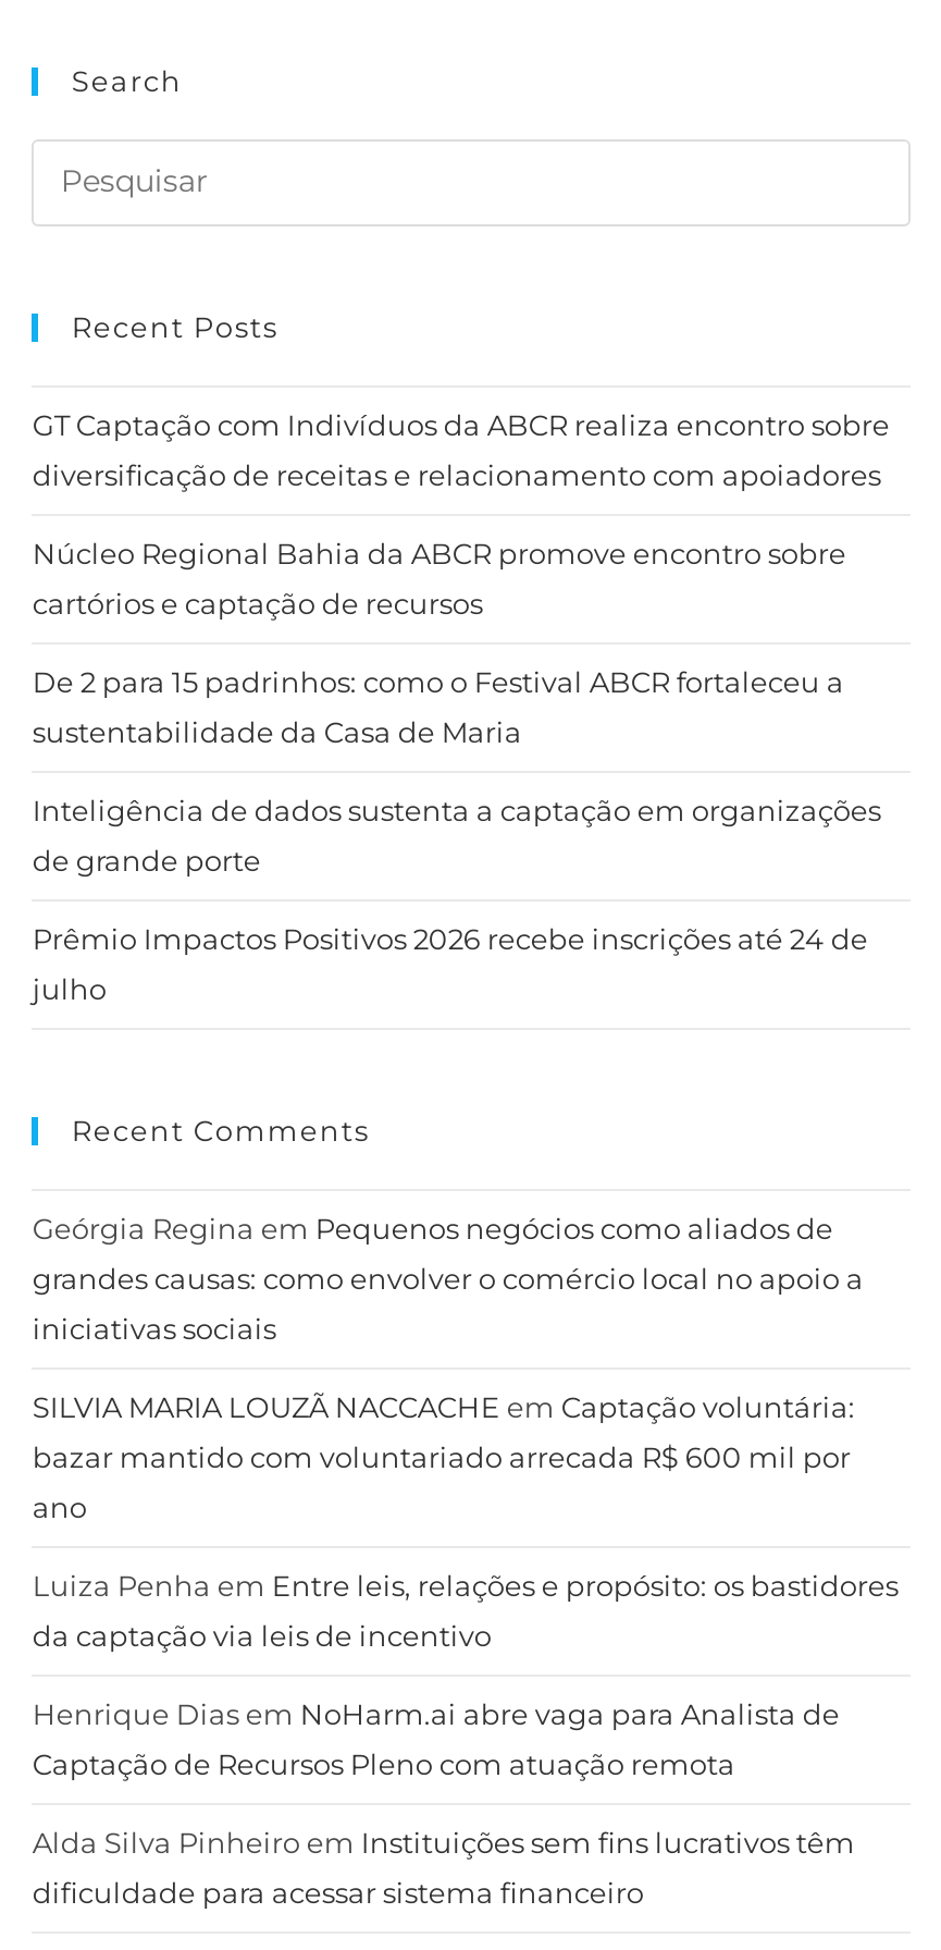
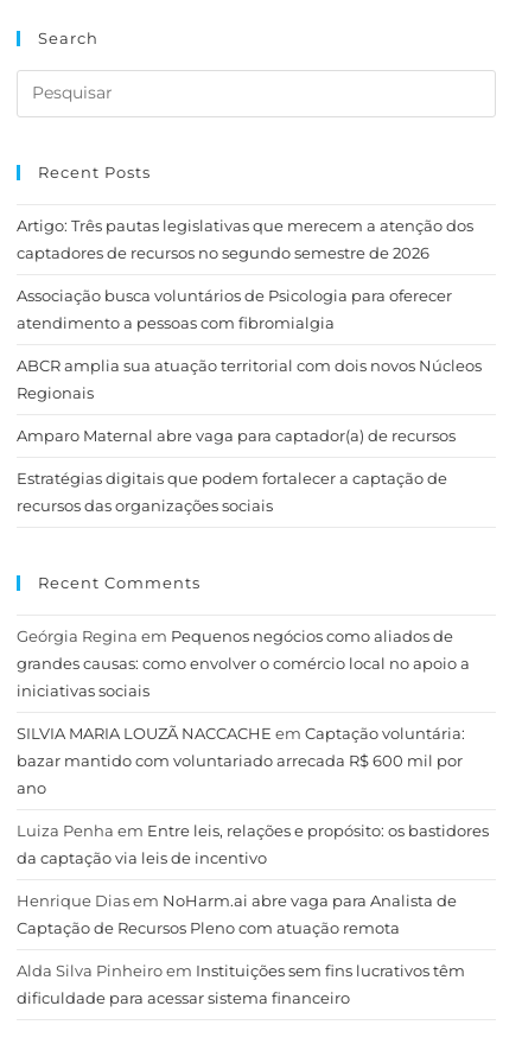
[32,406,890,491] GT Captação com Indivíduos da ABCR realiza encontro sobre | diversificação de receitas e relacionamento com apoiadores -> [17,215,474,262] Artigo: Três pautas legislativas que merecem a atenção dos | captadores de recursos no segundo semestre de 2026
[32,535,846,620] Núcleo Regional Bahia da ABCR promove encontro sobre | cartórios e captação de recursos -> [17,285,452,332] Associação busca voluntários de Psicologia para oferecer | atendimento a pessoas com fibromialgia
[32,663,844,748] De 2 para 15 padrinhos: como o Festival ABCR fortaleceu a | sustentabilidade da Casa de Maria -> [17,355,482,402] ABCR amplia sua atuação territorial com dois novos Núcleos | Regionais
[32,792,881,876] Inteligência de dados sustenta a captação em organizações | de grande porte -> [17,425,456,444] Amparo Maternal abre vaga para captador(a) de recursos
[32,920,868,1005] Prêmio Impactos Positivos 2026 recebe inscrições até 24 de | julho -> [17,468,448,514] Estratégias digitais que podem fortalecer a captação de | recursos das organizações sociais

